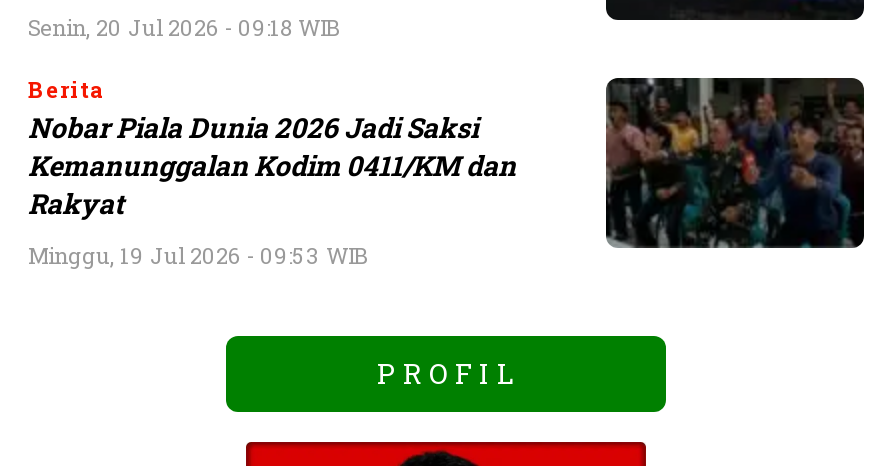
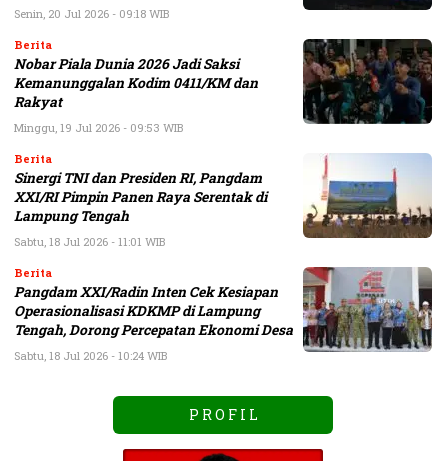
none -> [14,151,433,363] [image] | Berita | Sinergi TNI dan Presiden RI, Pangdam | XXI/RI Pimpin Panen Raya Serentak di | Lampung Tengah | Sabtu, 18 Jul 2026 - 11:01 WIB | Berita | Pangdam XXI/Radin Inten Cek Kesiapan | Operasionalisasi KDKMP di Lampung | Tengah, Dorong Percepatan Ekonomi Desa | Sabtu, 18 Jul 2026 - 10:24 WIB
none -> [303,266,433,352] [image]

